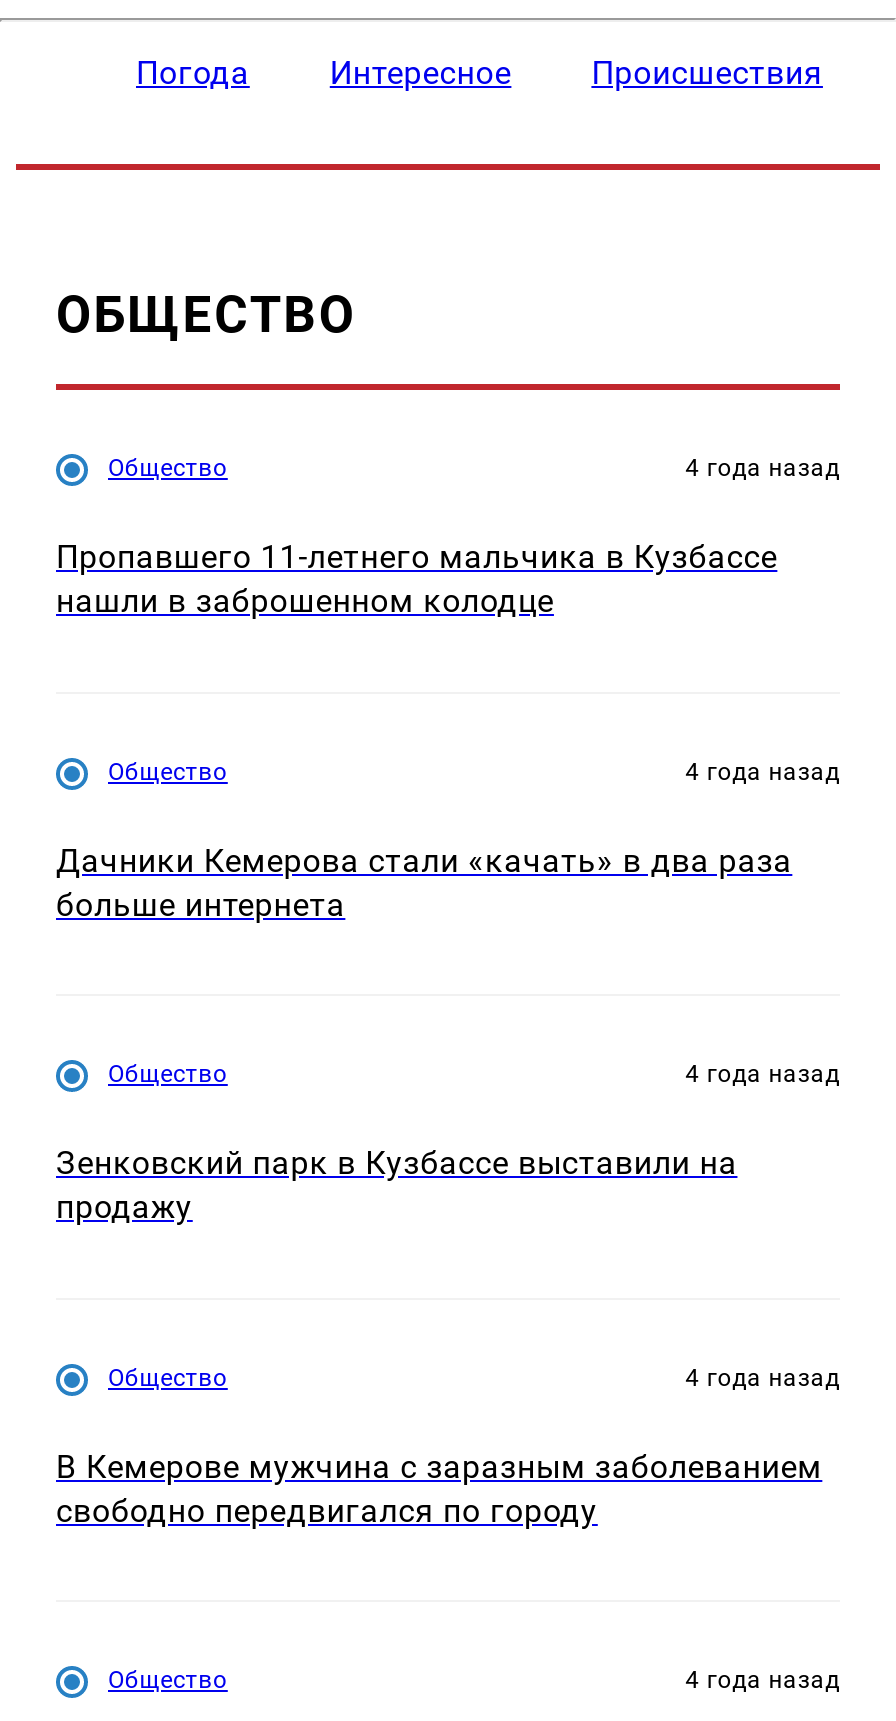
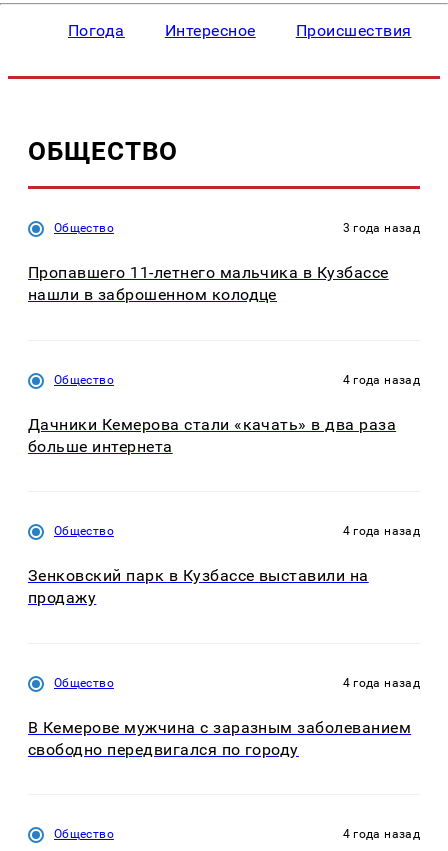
[685,454,840,482] 4 года назад -> [343,221,420,235] 3 года назад

